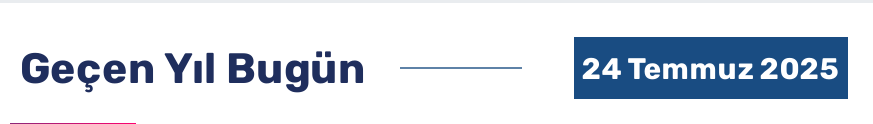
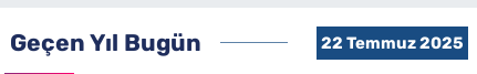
[582,50,840,86] 24 Temmuz 2025 -> [321,33,463,53] 22 Temmuz 2025

